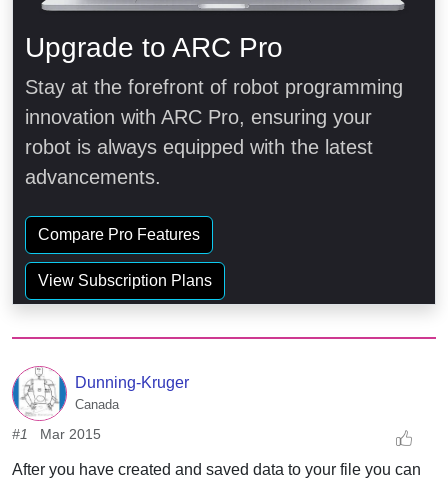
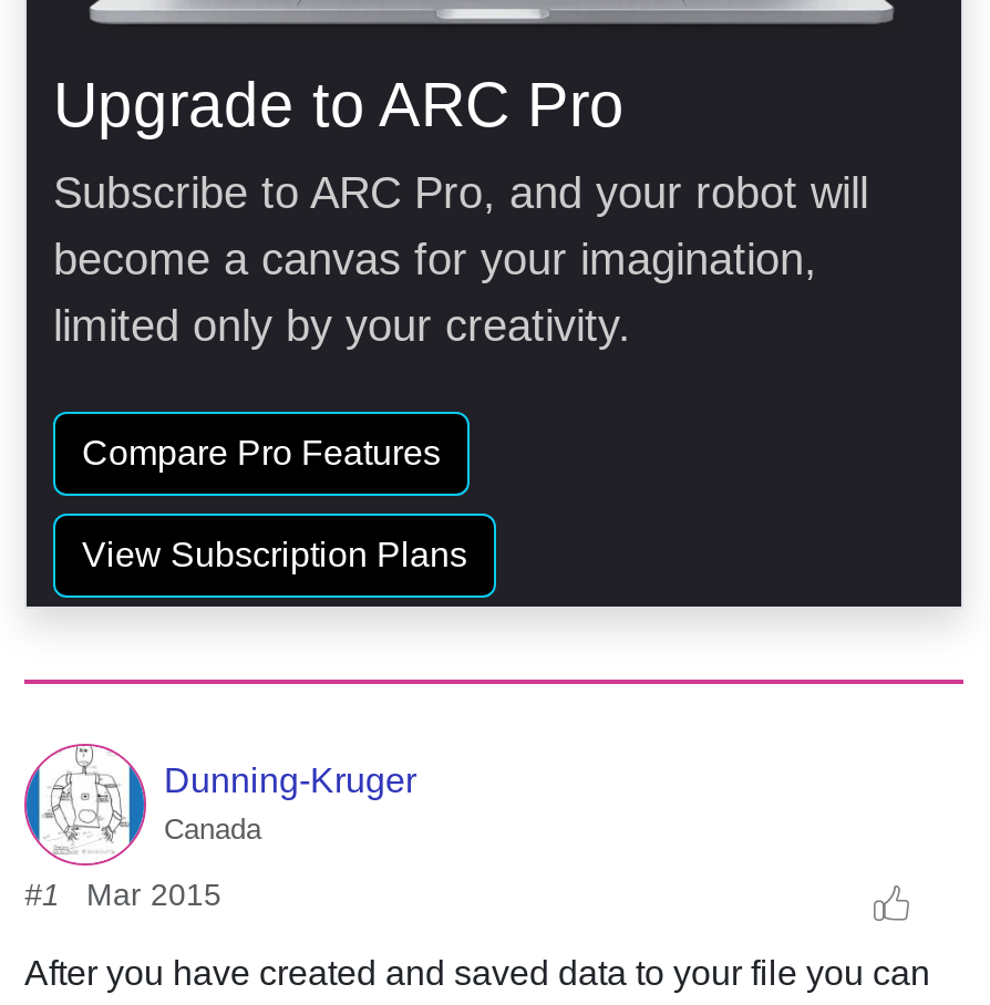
[25,76,403,188] Stay at the forefront of robot programming | innovation with ARC Pro, ensuring your | robot is always equipped with the latest | advancements. -> [53,169,868,350] Subscribe to ARC Pro, and your robot will | become a canvas for your imagination, | limited only by your creativity.

